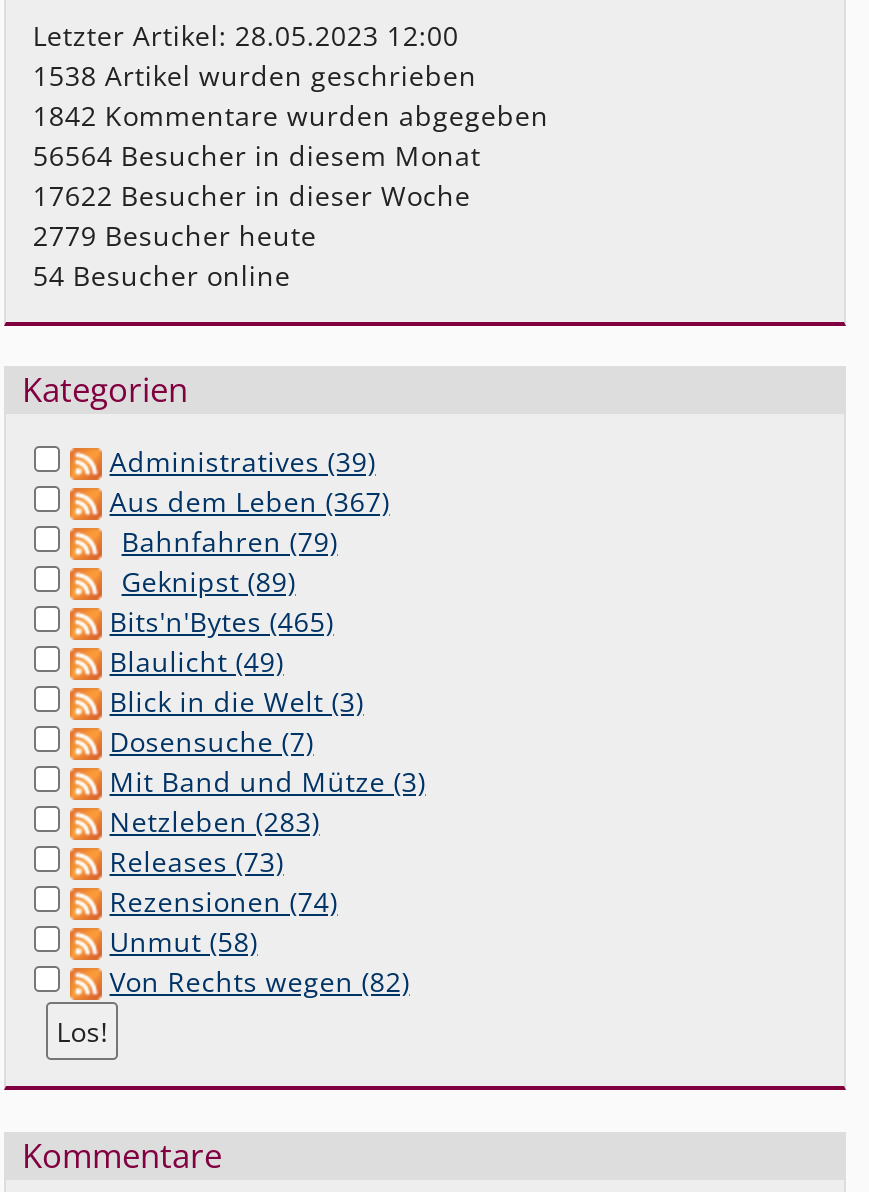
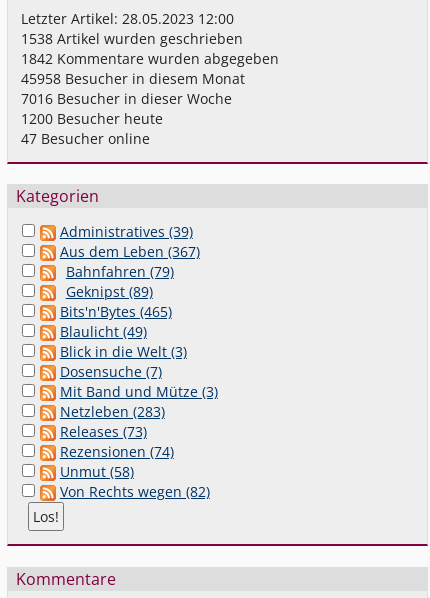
[33,135,481,173] 56564 Besucher in diesem Monat -> [21,68,245,87] 45958 Besucher in diesem Monat
[33,175,471,213] 17622 Besucher in dieser Woche -> [21,88,232,107] 7016 Besucher in dieser Woche
[33,215,317,253] 2779 Besucher heute -> [21,108,163,127] 1200 Besucher heute
[33,255,291,293] 54 Besucher online -> [21,128,150,147] 47 Besucher online

